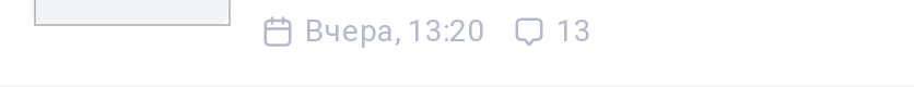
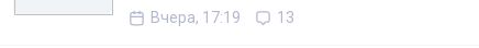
[305,14,484,49] Вчера, 13:20 -> [151,9,241,27] Вчера, 17:19

